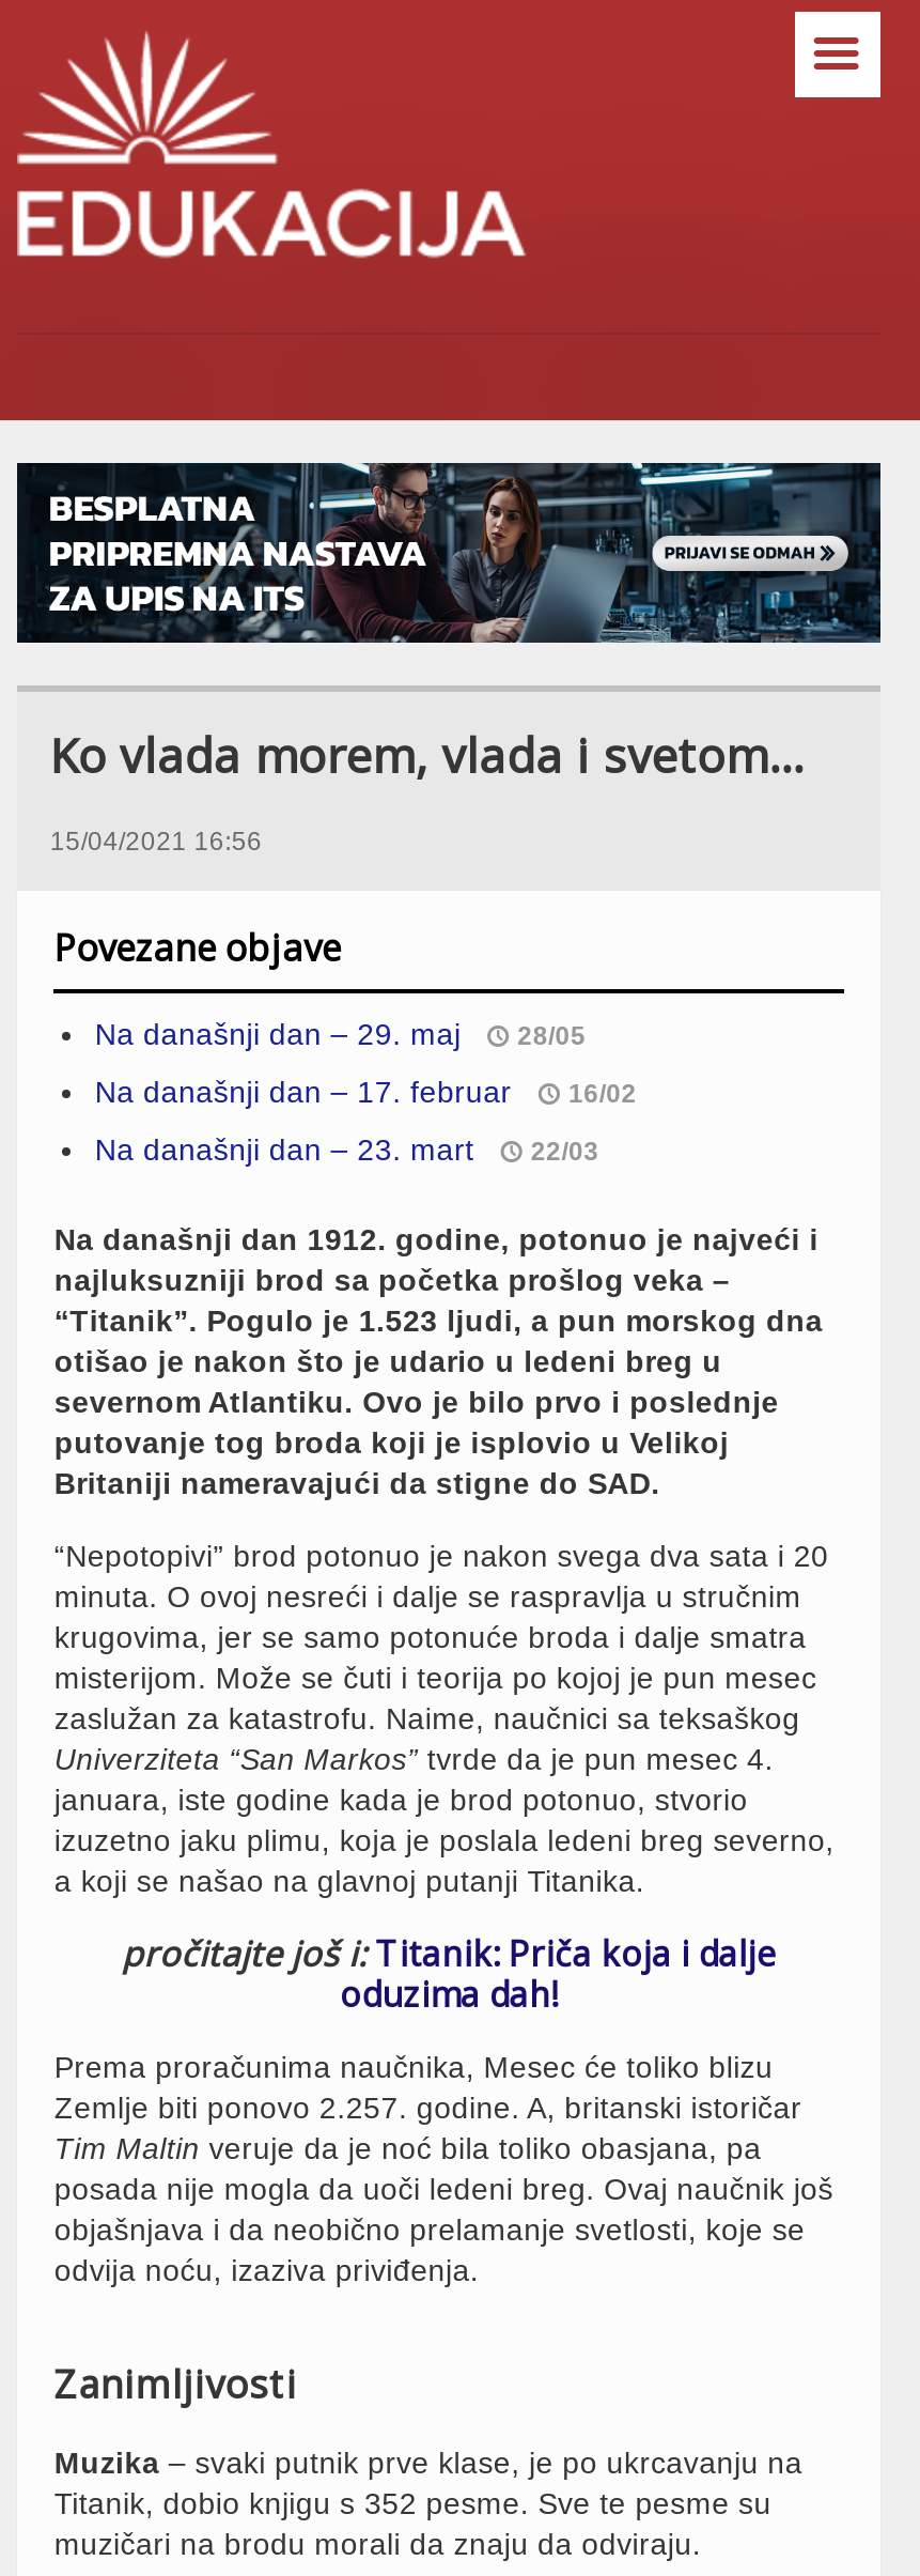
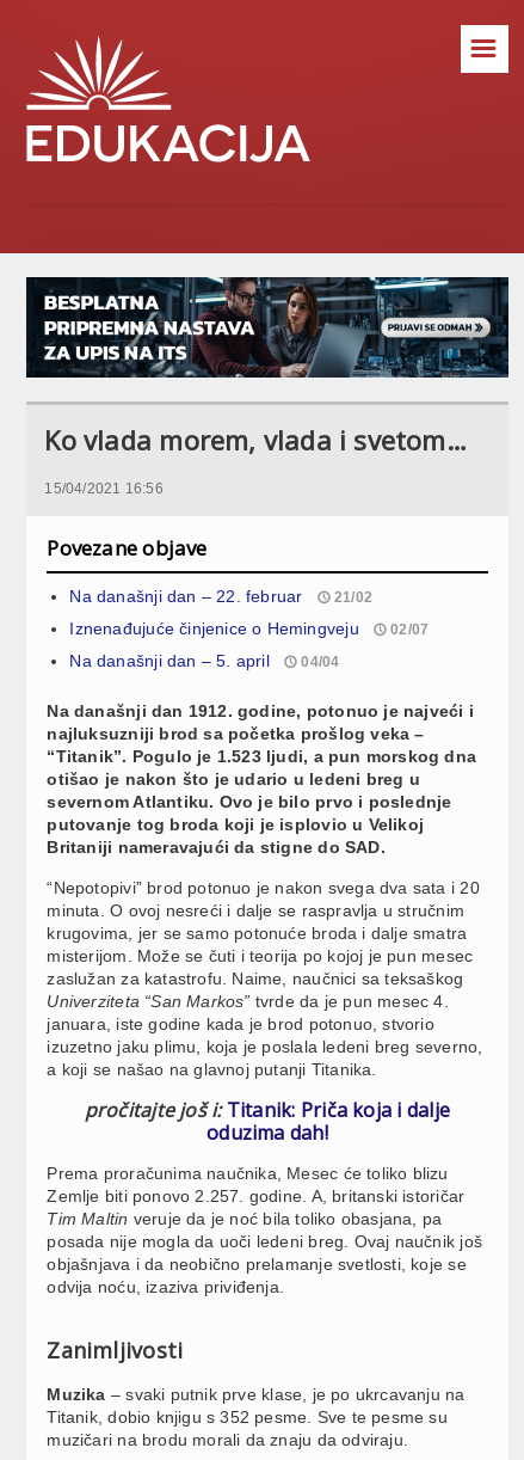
[95,1017,586,1051] Na današnji dan – 29. maj | 28/05 -> [70,587,372,606] Na današnji dan – 22. februar | 21/02
[95,1075,637,1109] Na današnji dan – 17. februar | 16/02 -> [70,619,429,638] Iznenađujuće činjenice o Hemingveju | 02/07
[95,1132,599,1167] Na današnji dan – 23. mart | 22/03 -> [70,651,339,670] Na današnji dan – 5. april | 04/04

